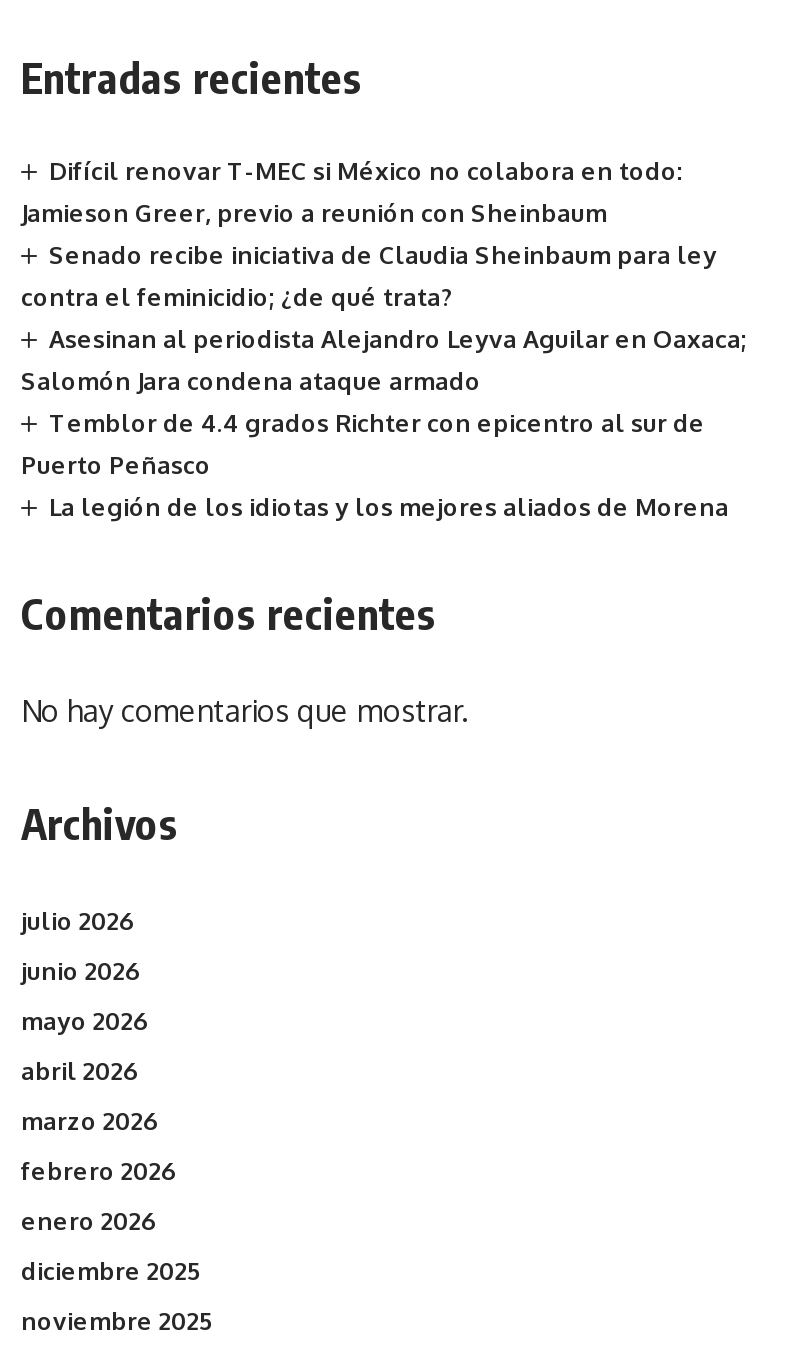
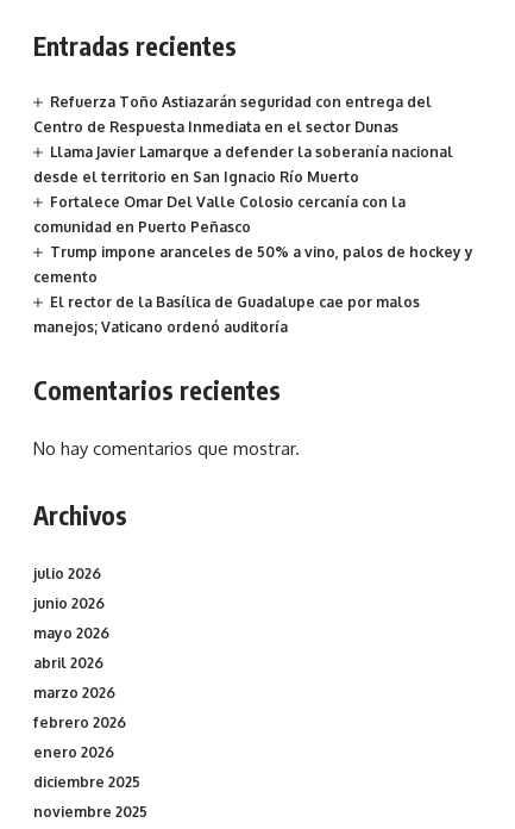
[21,156,747,522] Difícil renovar T-MEC si México no colabora en todo: | Jamieson Greer, previo a reunión con Sheinbaum | Senado recibe iniciativa de Claudia Sheinbaum para ley | contra el feminicidio; ¿de qué trata? | Asesinan al periodista Alejandro Leyva Aguilar en Oaxaca; | Salomón Jara condena ataque armado | Temblor de 4.4 grados Richter con epicentro al sur de | Puerto Peñasco | La legión de los idiotas y los mejores aliados de Morena -> [33,93,473,336] Refuerza Toño Astiazarán seguridad con entrega del | Centro de Respuesta Inmediata en el sector Dunas | Llama Javier Lamarque a defender la soberanía nacional | desde el territorio en San Ignacio Río Muerto | Fortalece Omar Del Valle Colosio cercanía con la | comunidad en Puerto Peñasco | Trump impone aranceles de 50% a vino, palos de hockey y | cemento | El rector de la Basílica de Guadalupe cae por malos | manejos; Vaticano ordenó auditoría

